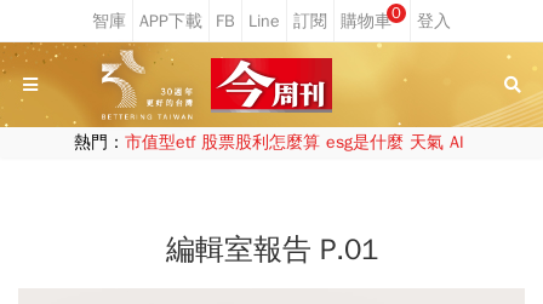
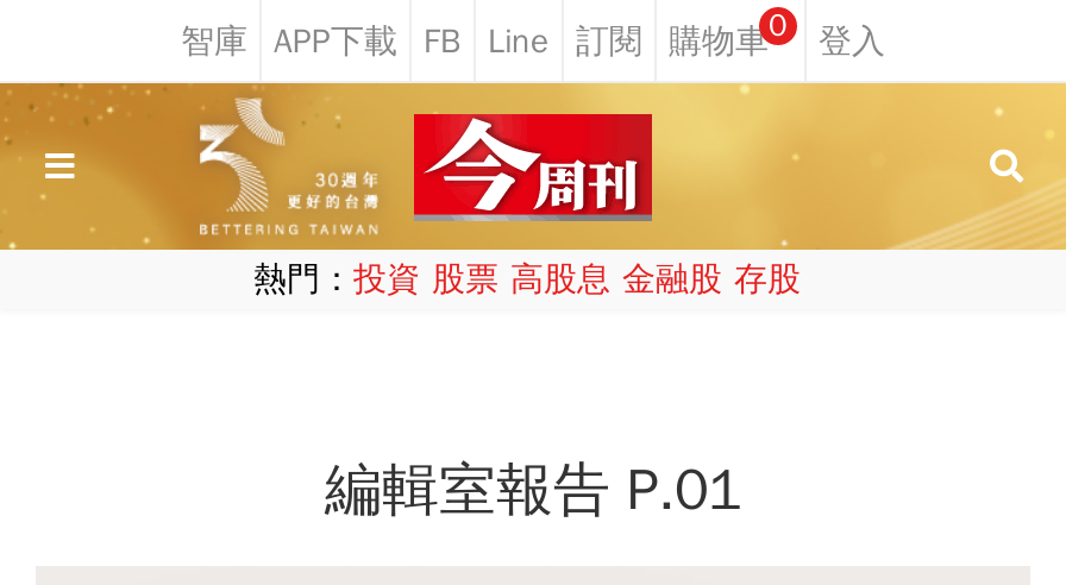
[73,132,464,153] 熱門：市值型etf 股票股利怎麼算 esg是什麼 天氣 AI -> [253,259,801,300] 熱門：投資 股票 高股息 金融股 存股

